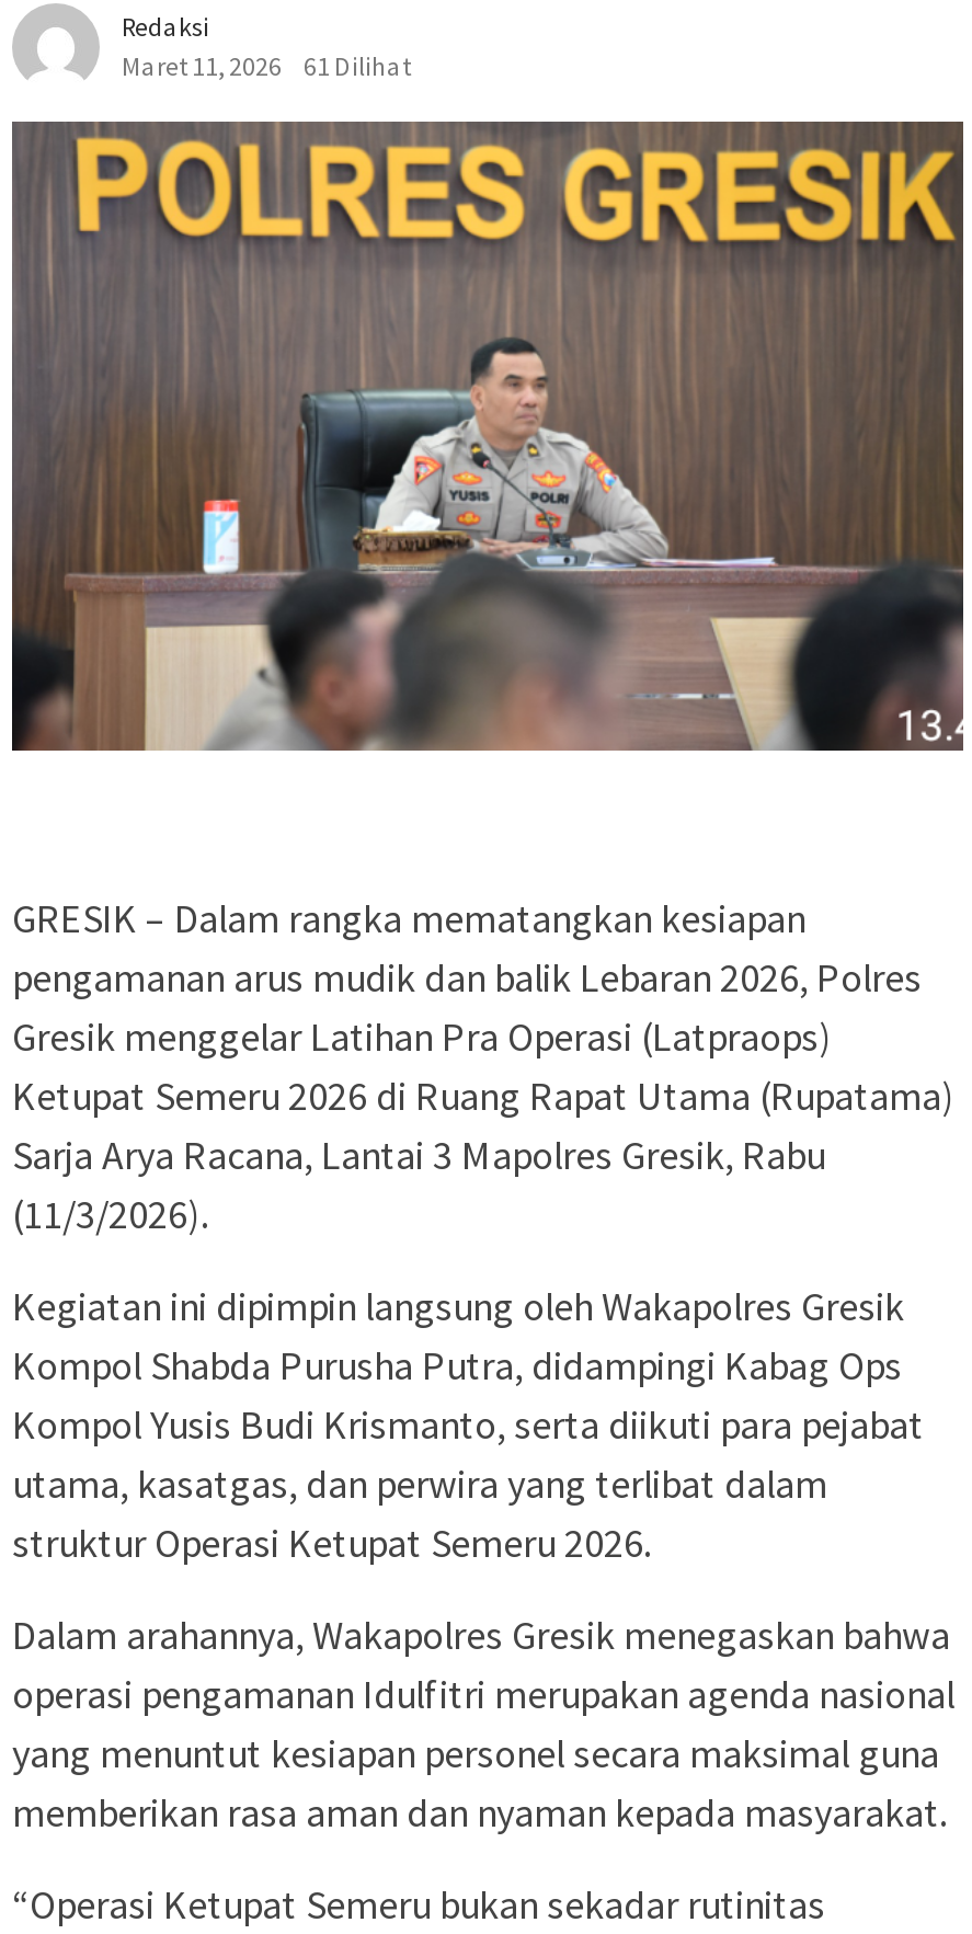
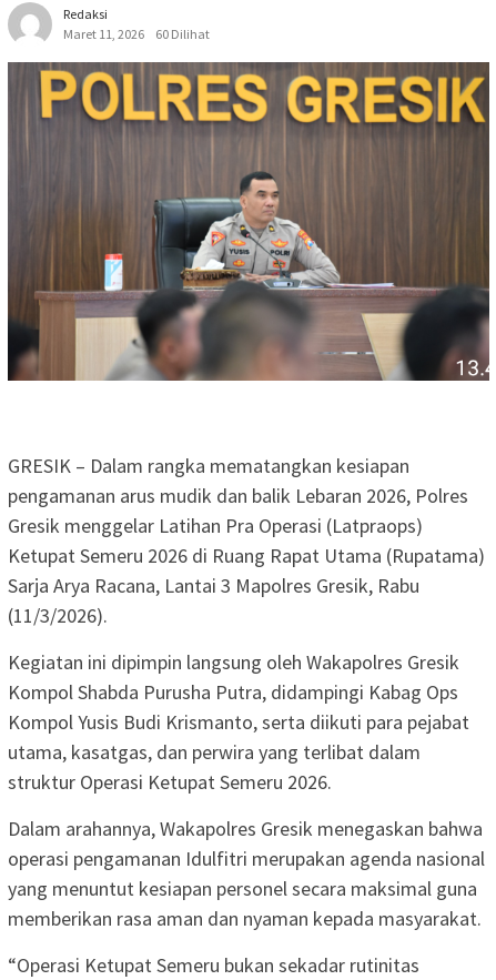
[122,50,411,83] Maret 11, 2026 61 Dilihat -> [63,26,210,43] Maret 11, 2026 60 Dilihat

